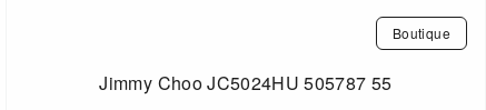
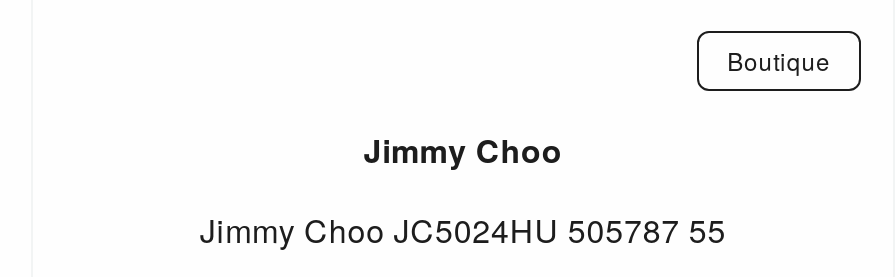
none -> [363,128,563,174] Jimmy Choo

